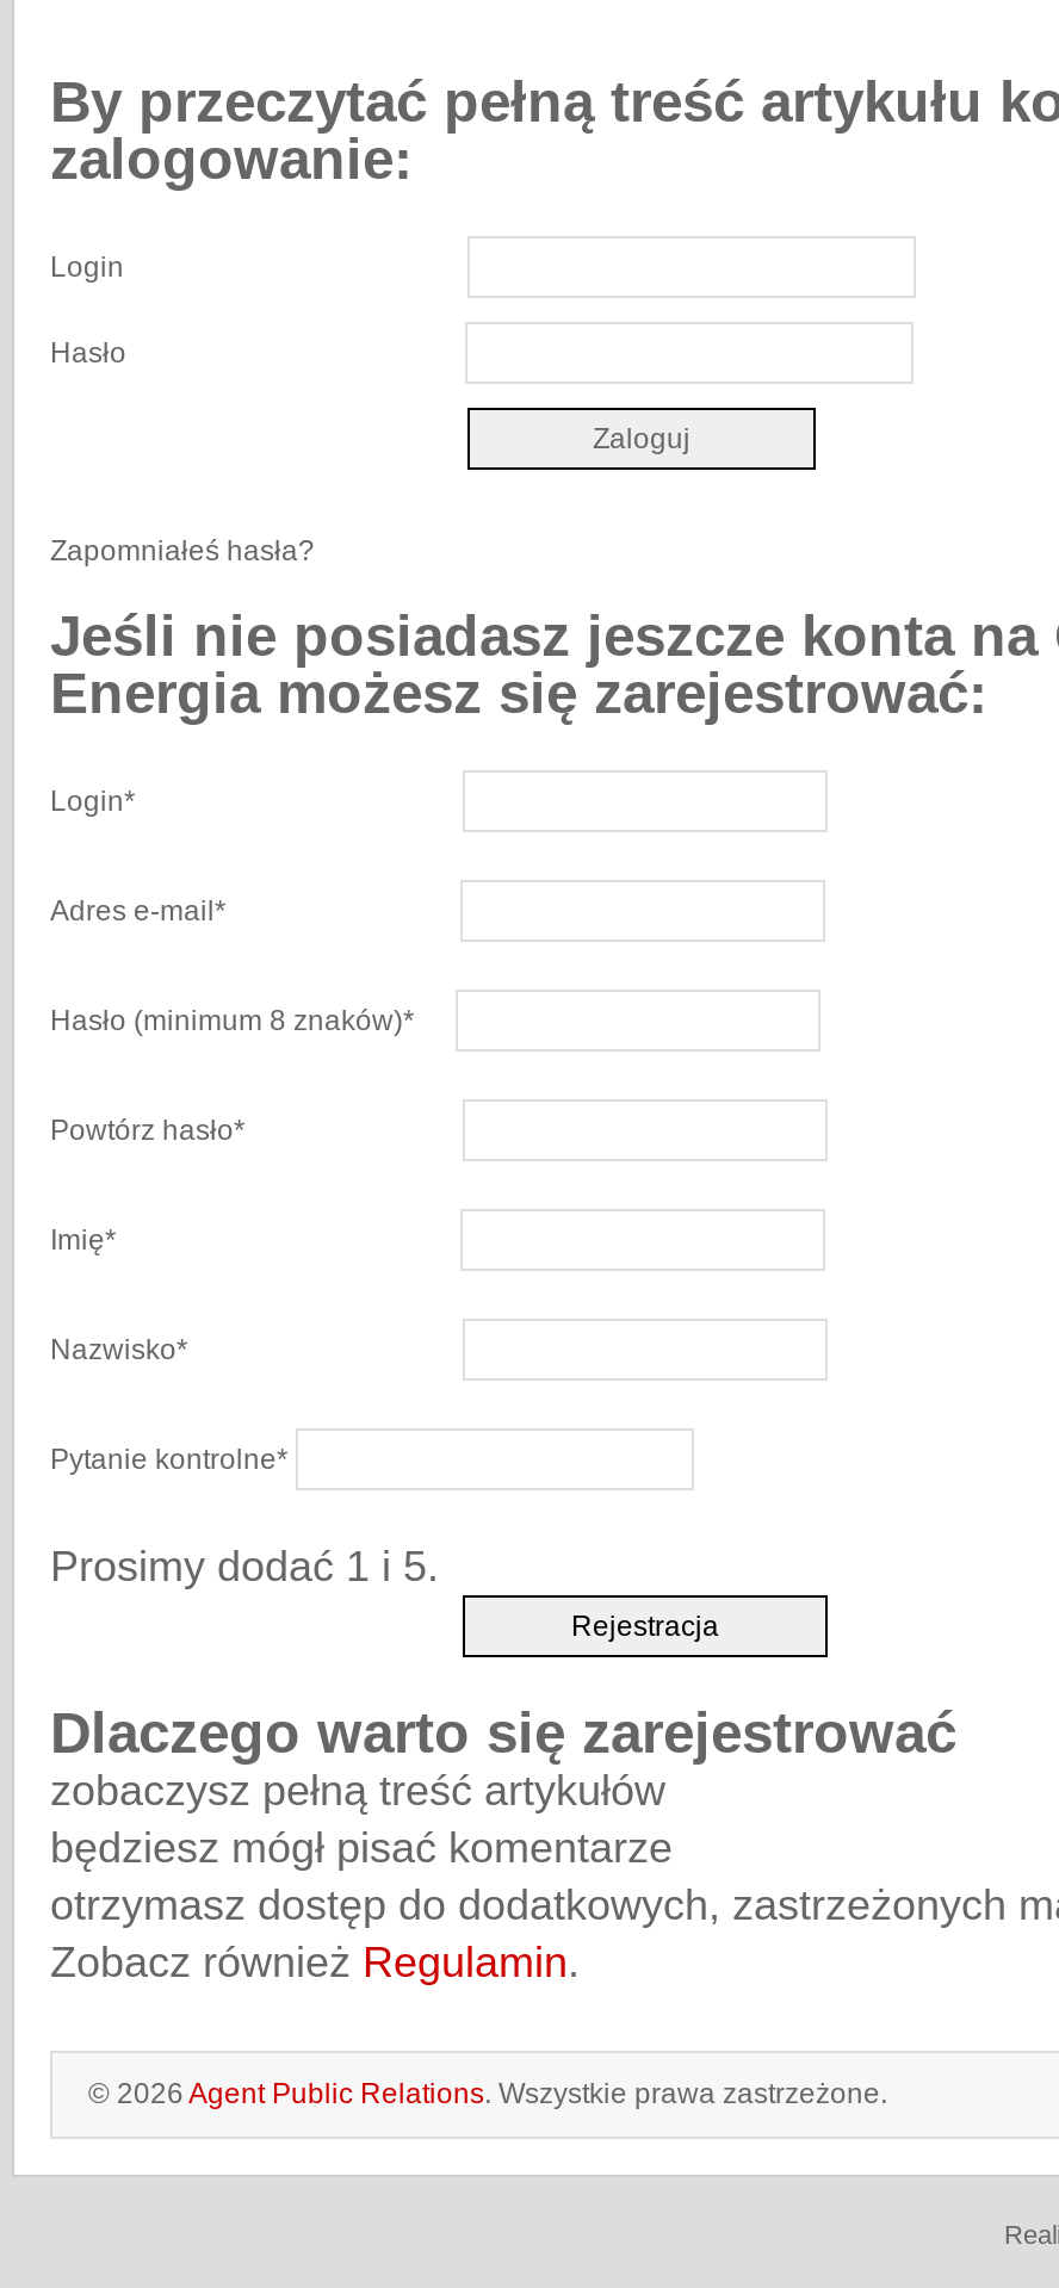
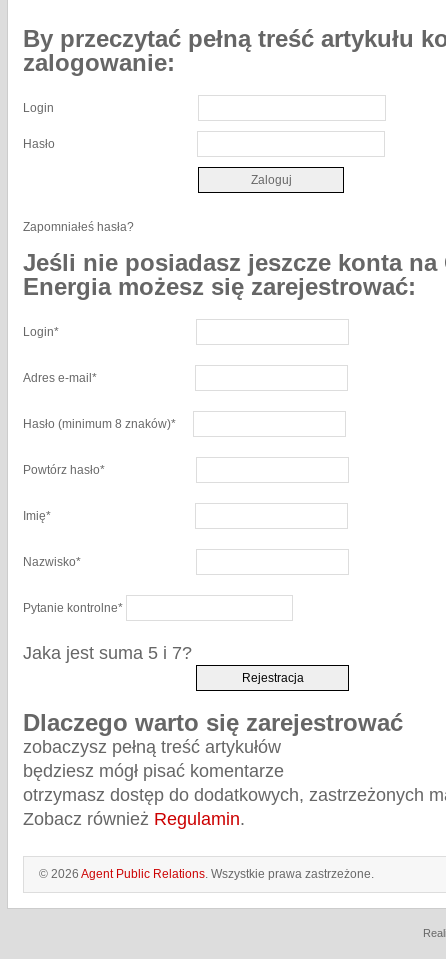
[50,1542,439,1590] Prosimy dodać 1 i 5. -> [23,643,192,663] Jaka jest suma 5 i 7?

